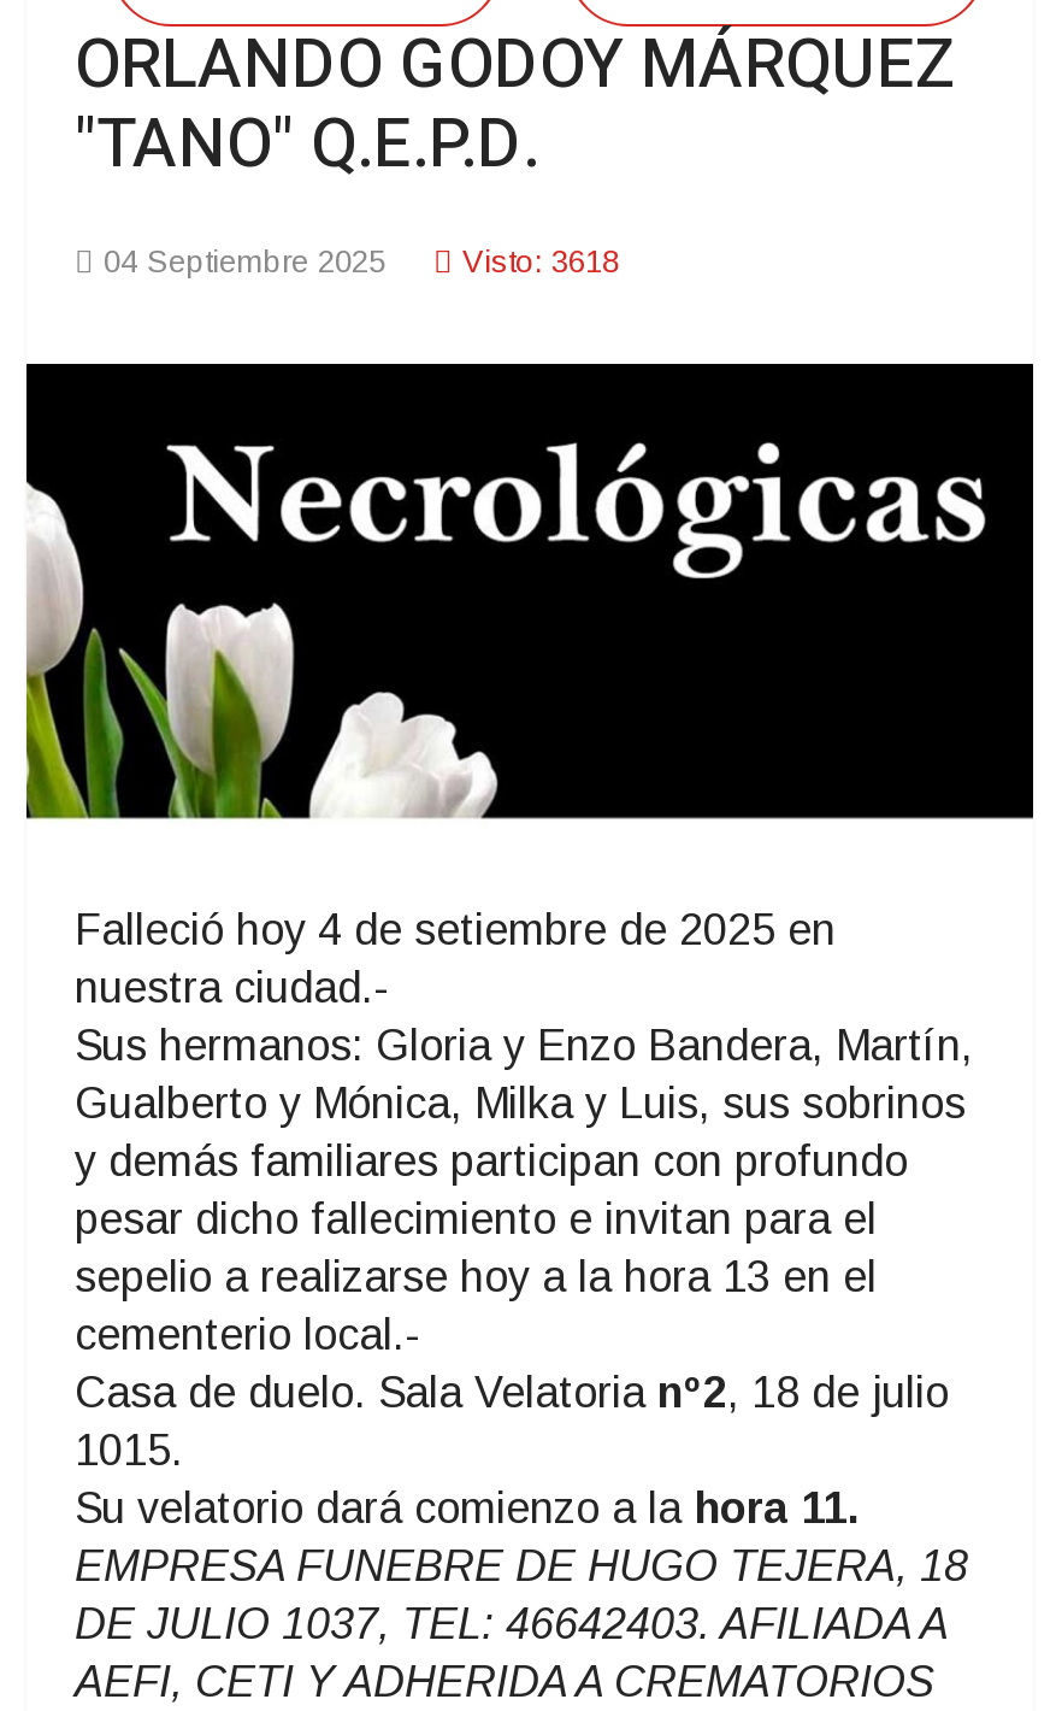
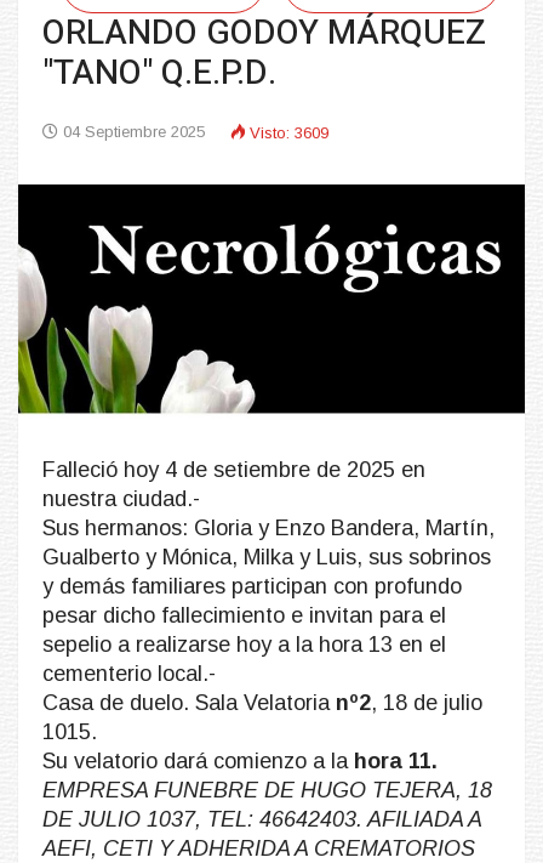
[462,243,619,280] Visto: 3618 -> [250,124,328,142] Visto: 3609

